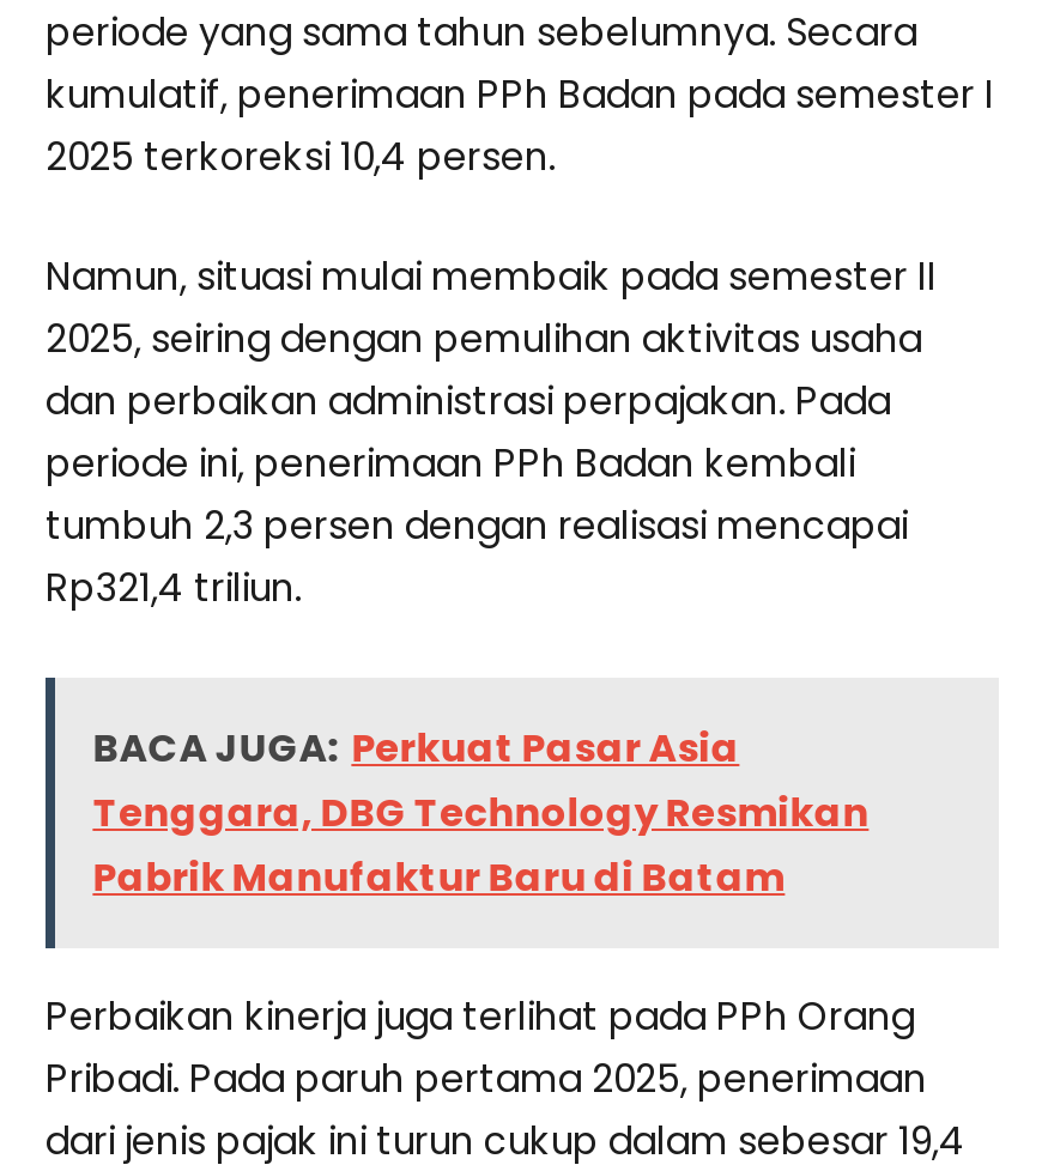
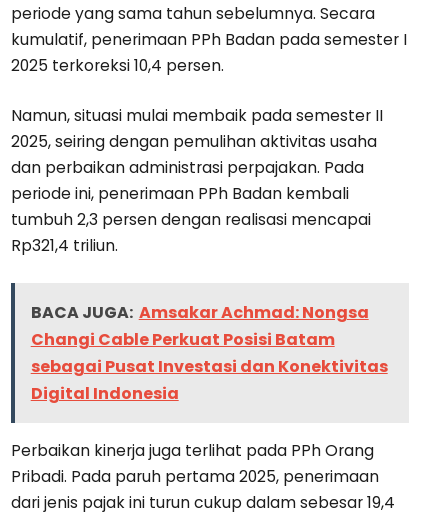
[93,721,869,905] BACA JUGA: Perkuat Pasar Asia | Tenggara, DBG Technology Resmikan | Pabrik Manufaktur Baru di Batam -> [31,301,388,405] BACA JUGA: Amsakar Achmad: Nongsa | Changi Cable Perkuat Posisi Batam | sebagai Pusat Investasi dan Konektivitas | Digital Indonesia

